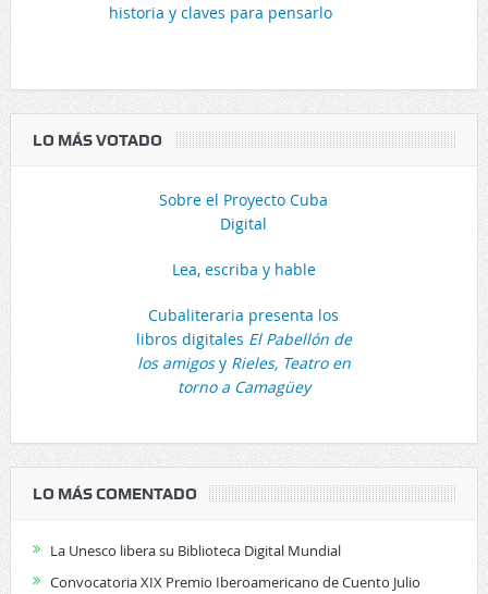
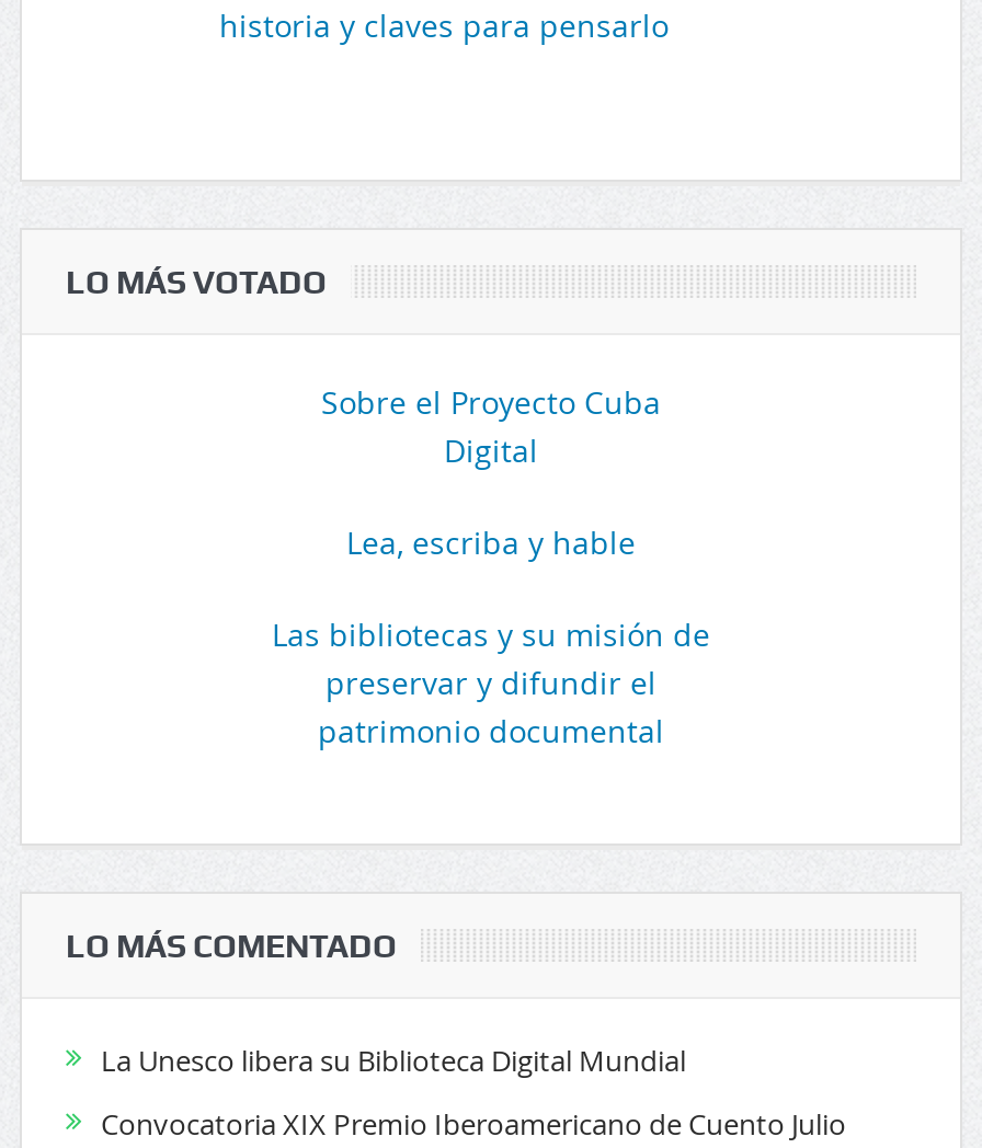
[136,305,352,397] Cubaliteraria presenta los | libros digitales El Pabellón de | los amigos y Rieles, Teatro en | torno a Camagüey -> [272,613,710,751] Las bibliotecas y su misión de | preservar y difundir el | patrimonio documental

